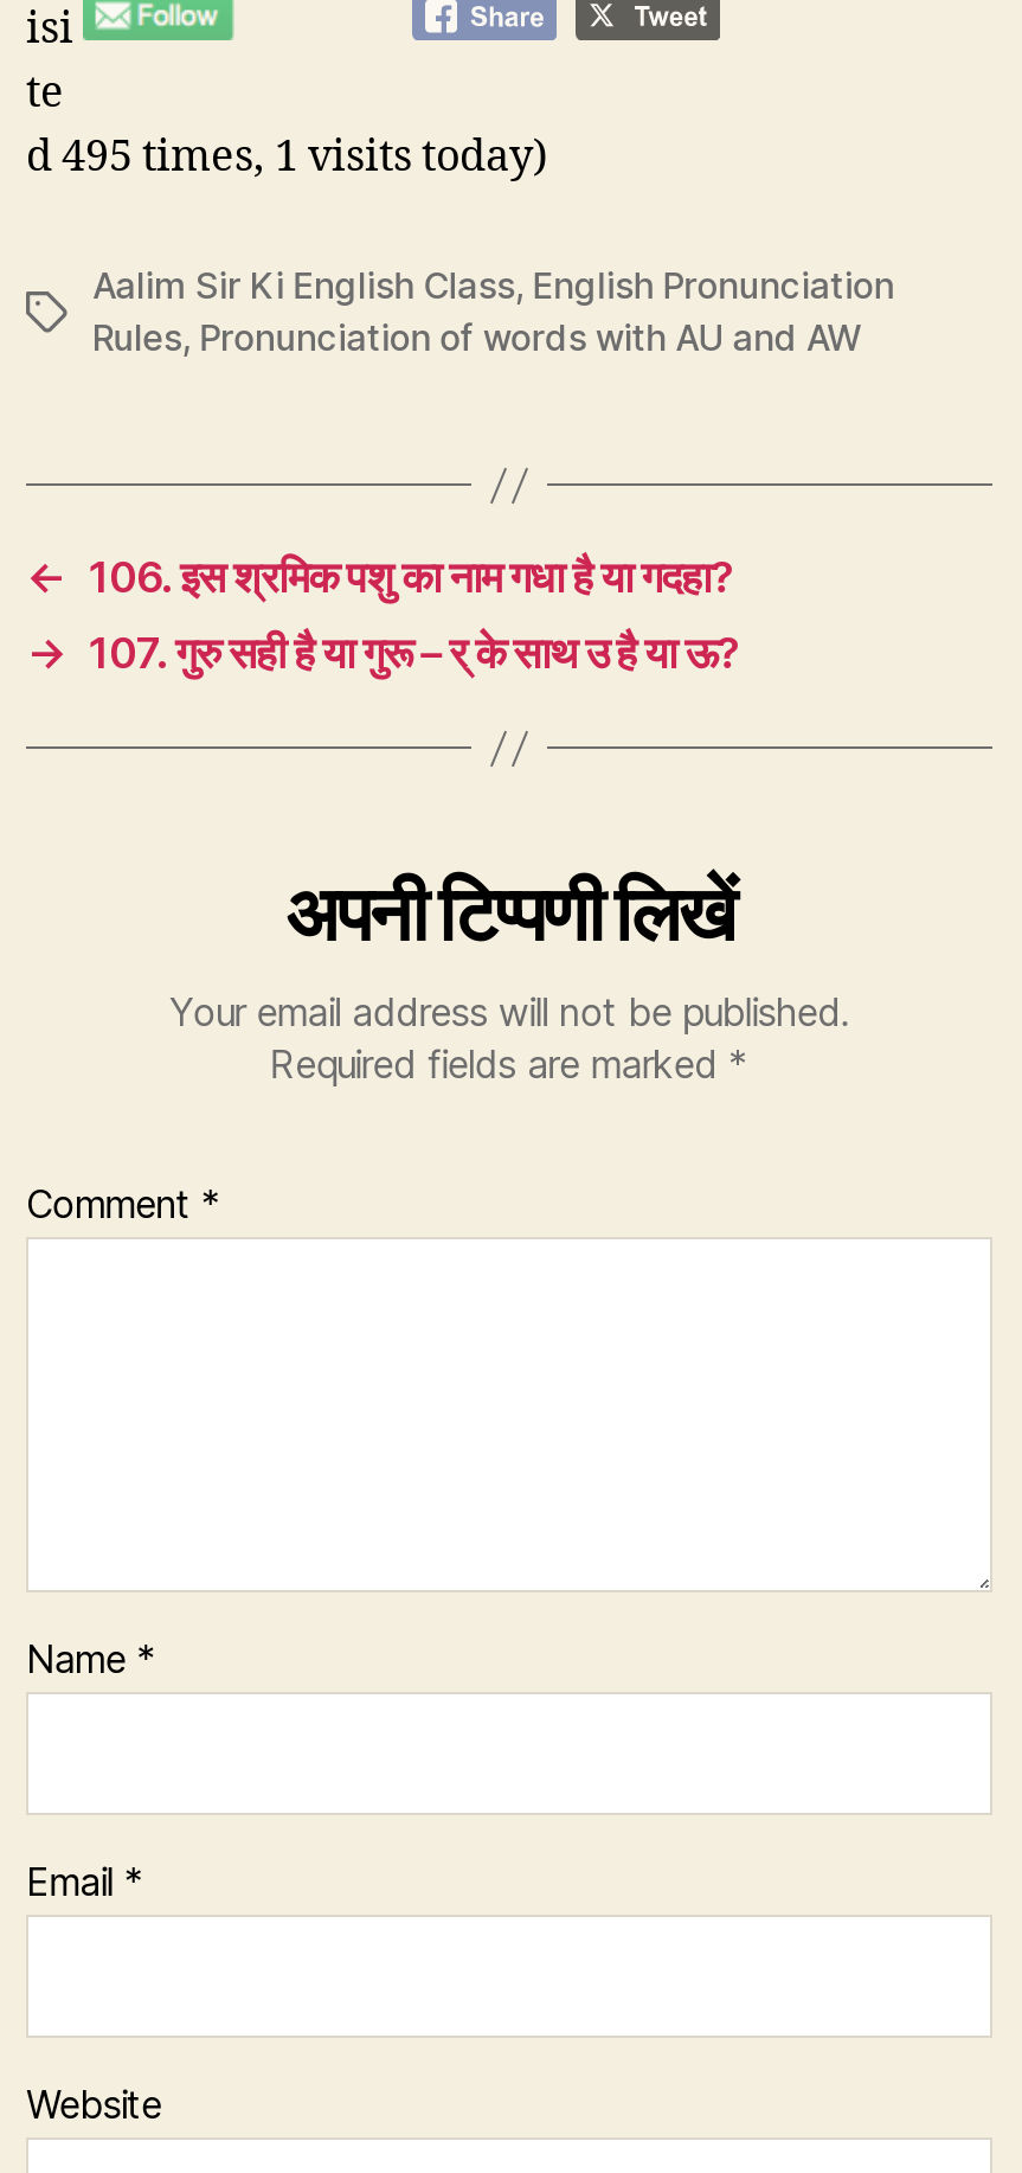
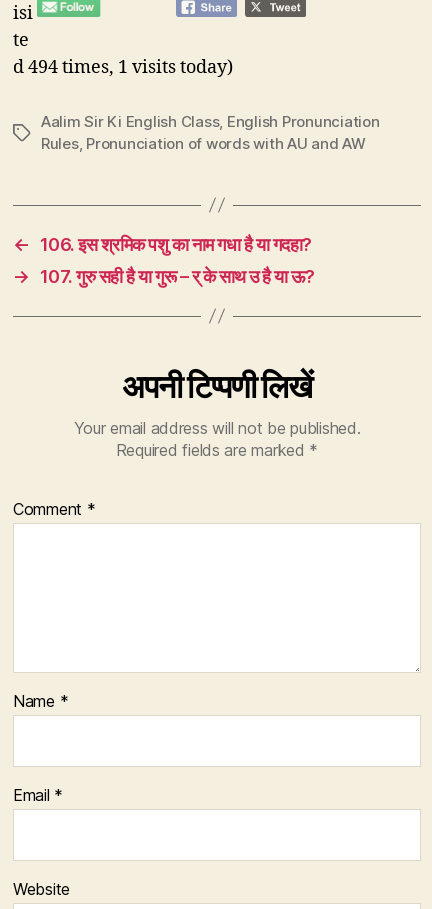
[26,132,547,186] d 495 times, 1 visits today) -> [13,56,233,79] d 494 times, 1 visits today)

